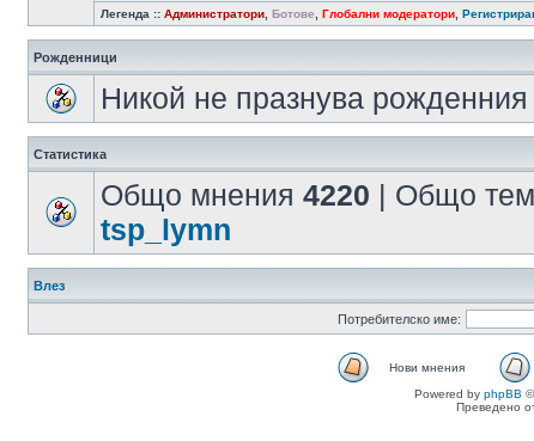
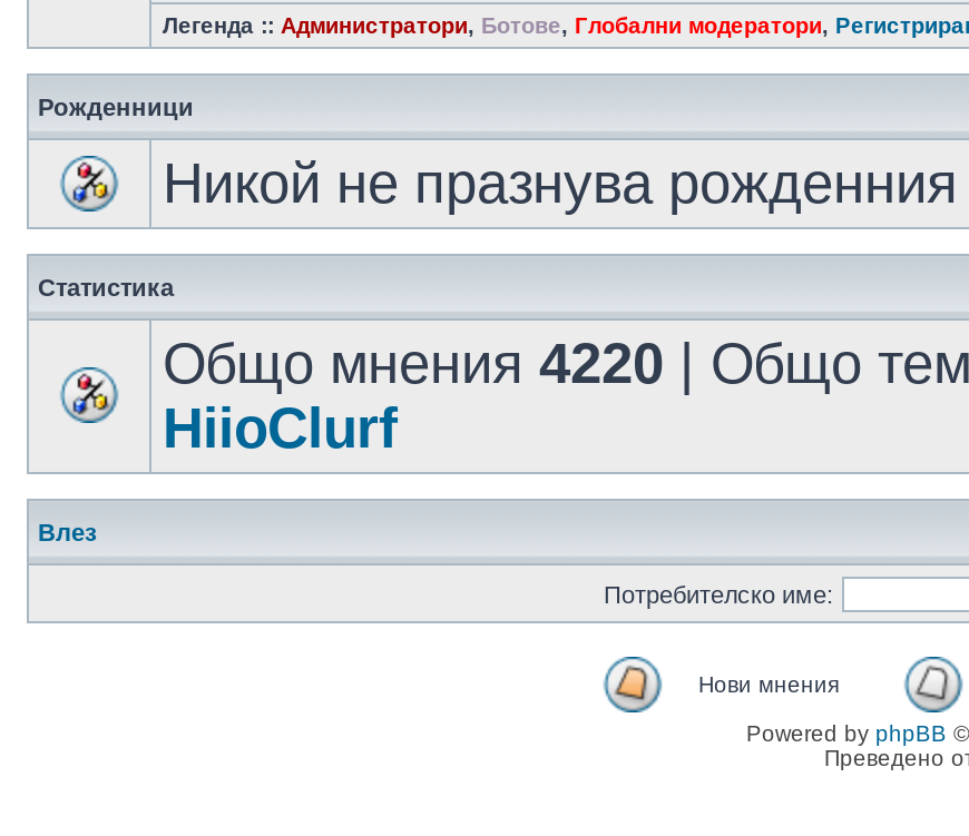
[101,213,231,246] tsp_lymn -> [163,396,397,459] HiioClurf

